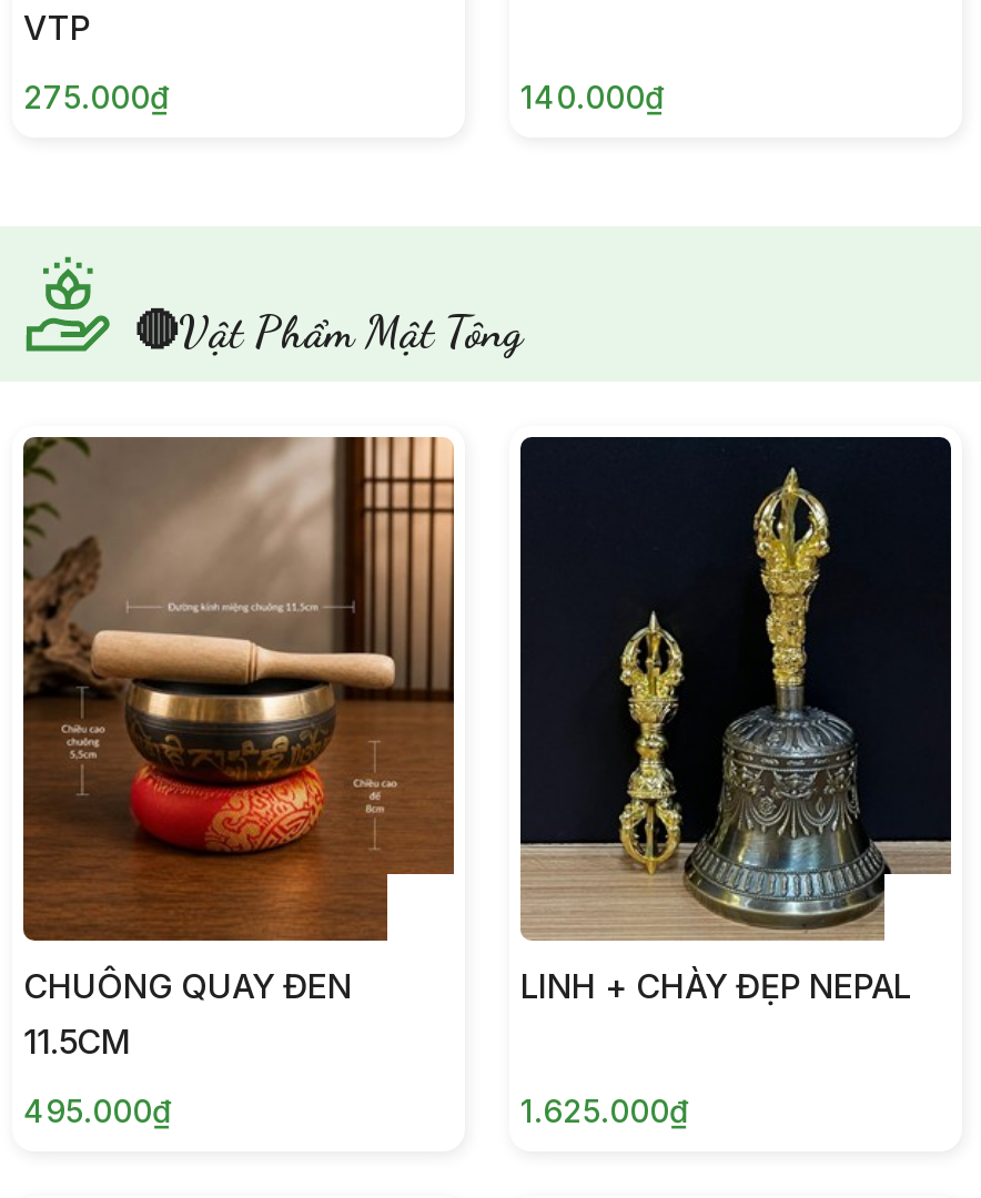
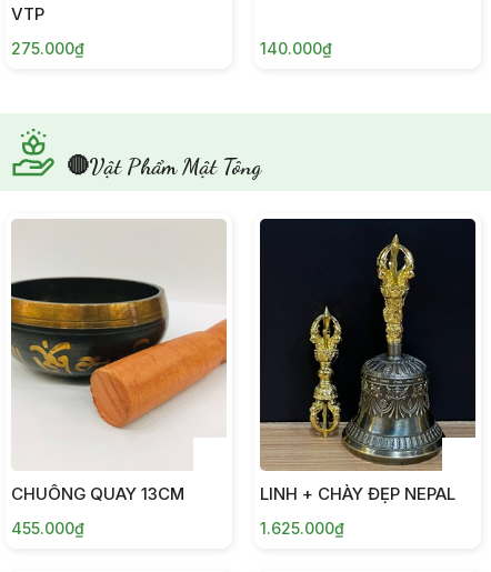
[21,435,456,1062] [image] | CHUÔNG QUAY ĐEN | 11.5CM -> [10,219,228,504] [image] | CHUÔNG QUAY 13CM
[23,1091,172,1129] 495.000₫ -> [11,518,84,537] 455.000₫

